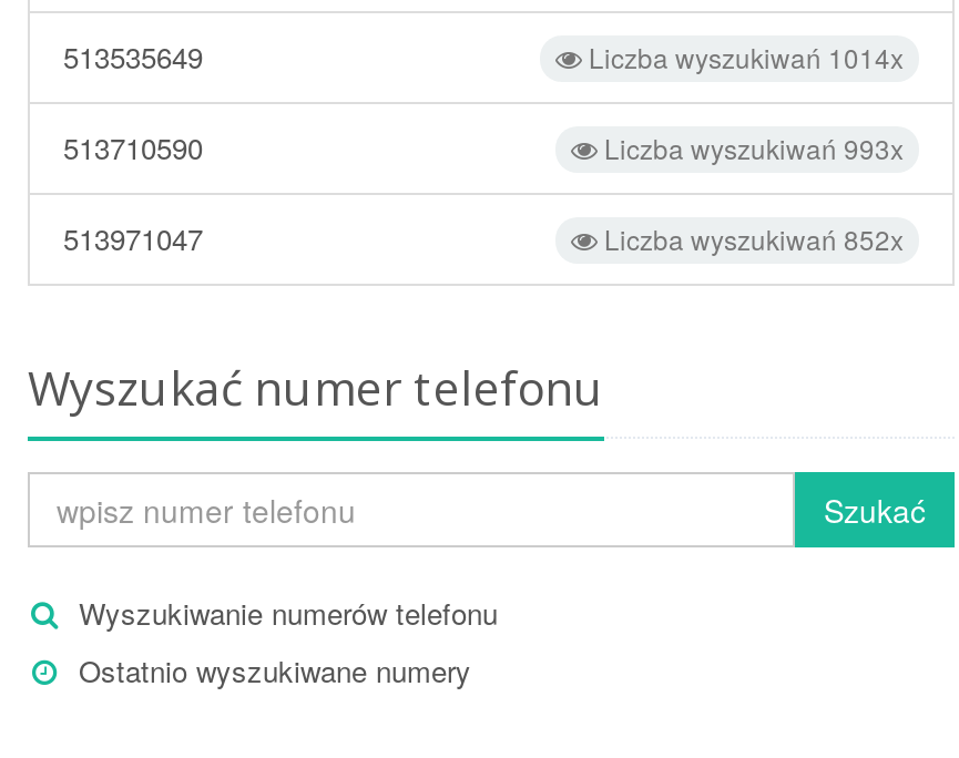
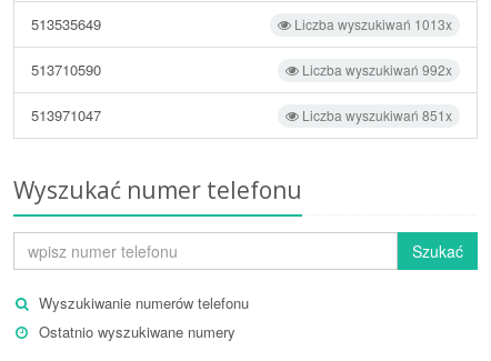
[582,38,904,75] Liczba wyszukiwań 1014x -> [291,14,452,33] Liczba wyszukiwań 1013x
[598,129,904,166] Liczba wyszukiwań 993x -> [299,60,452,79] Liczba wyszukiwań 992x
[598,219,904,257] Liczba wyszukiwań 852x -> [299,106,452,124] Liczba wyszukiwań 851x

